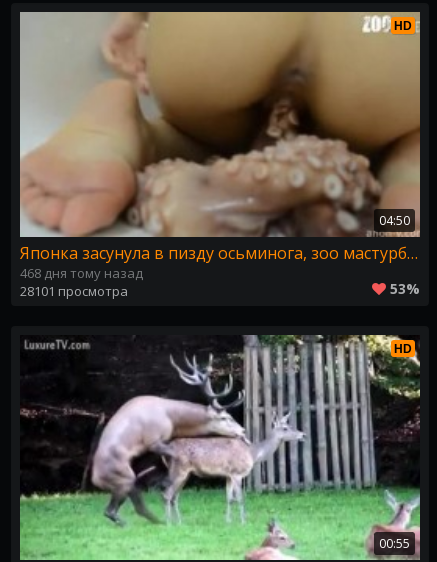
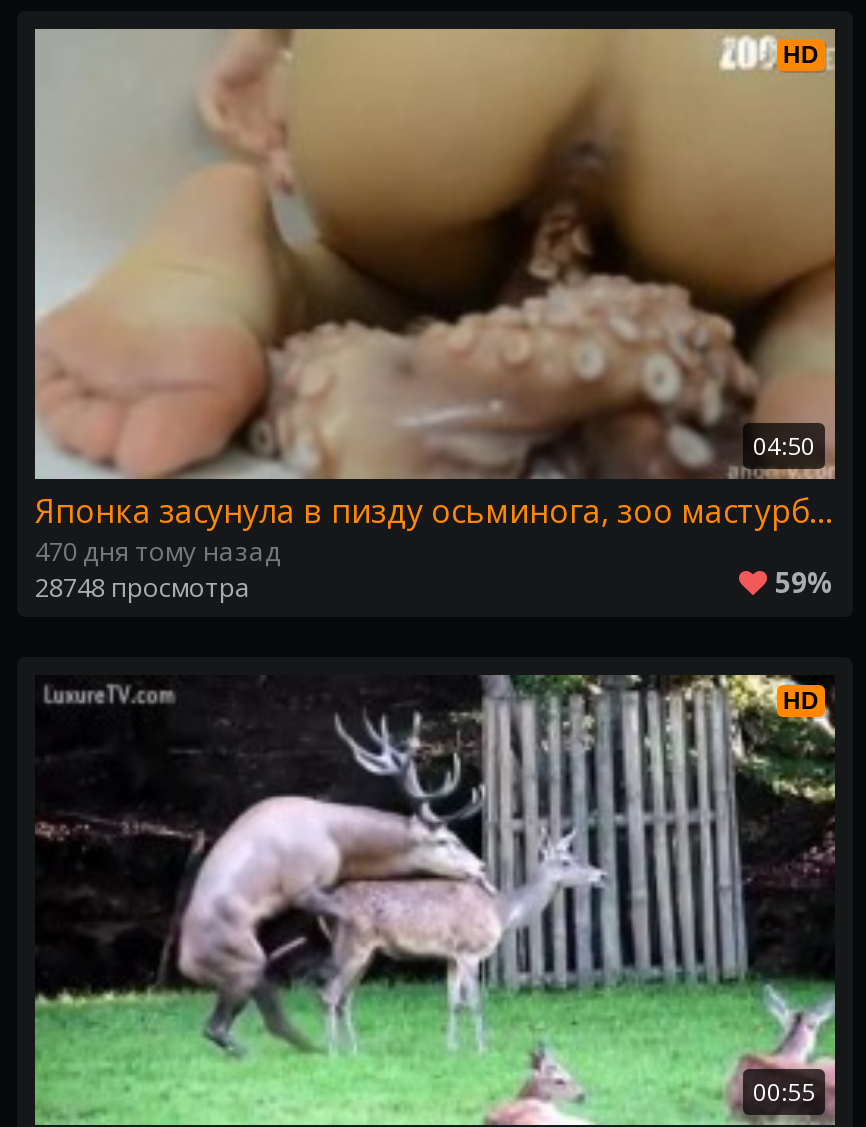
[20,264,143,282] 468 дня тому назад -> [35,533,281,569] 470 дня тому назад
[20,282,128,300] 28101 просмотра -> [35,569,251,605] 28748 просмотра
[390,279,420,298] 53% -> [775,563,835,601] 59%

